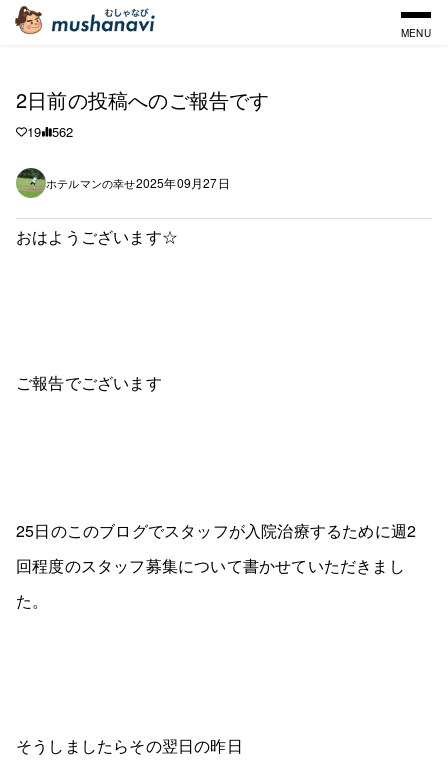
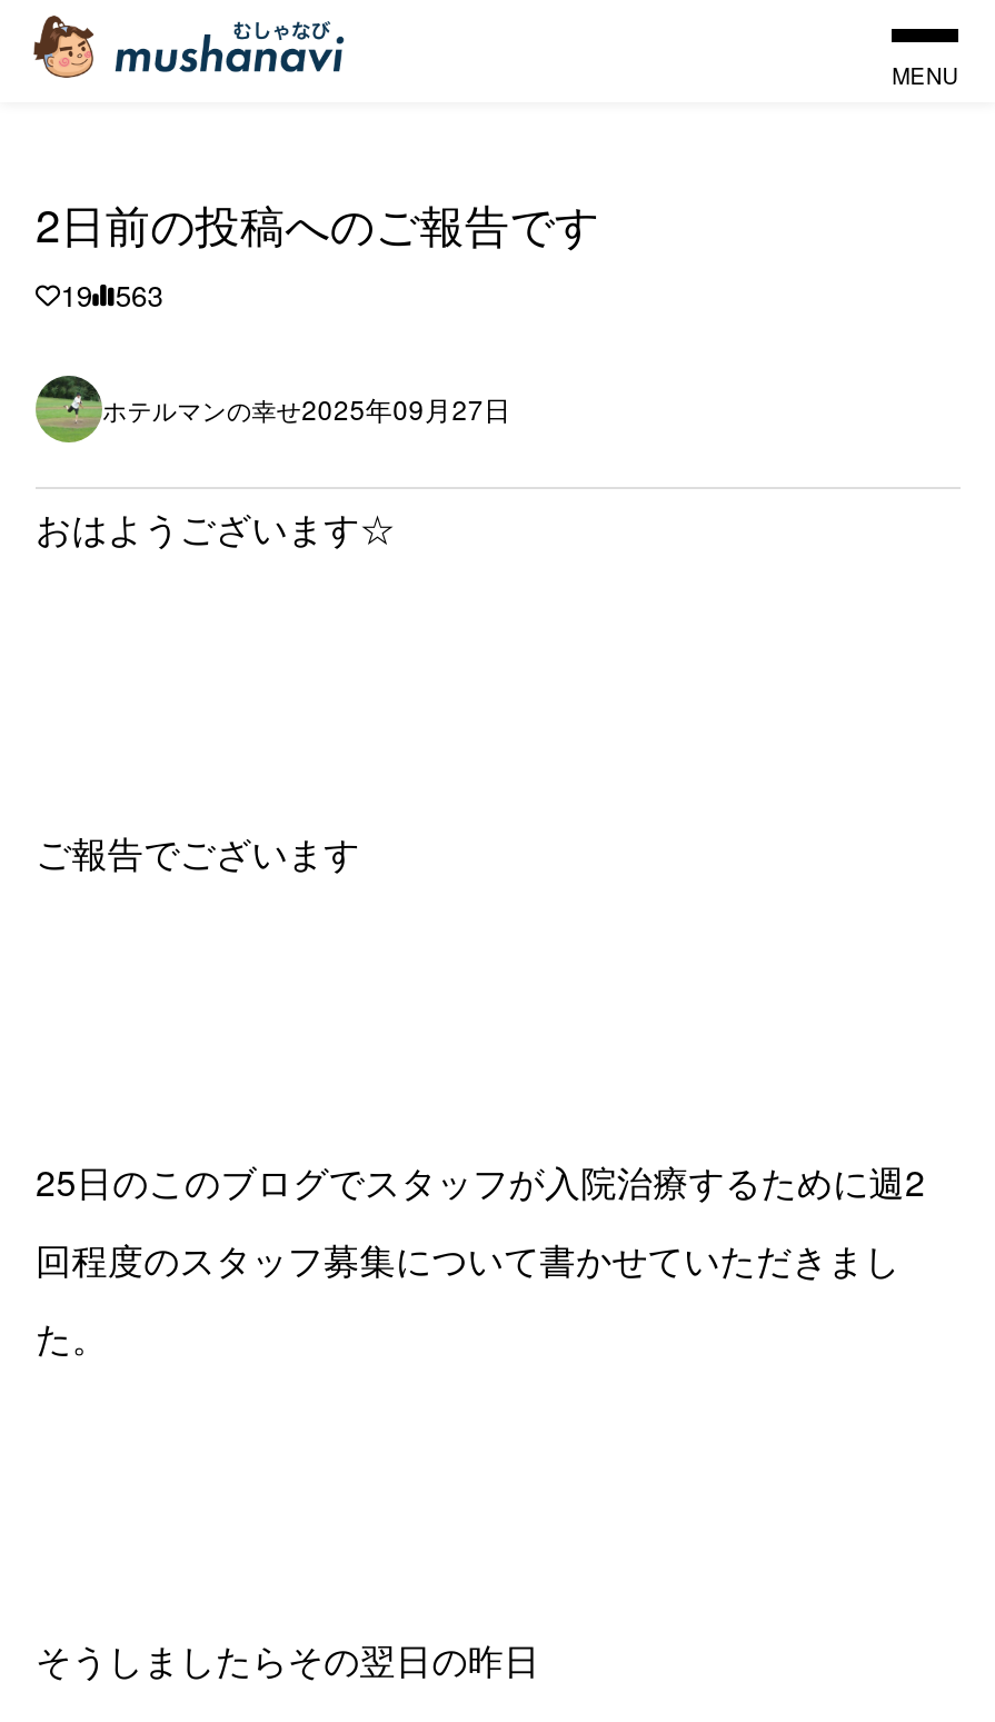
[27,122,73,141] 19 562 -> [60,273,163,316] 19 563

